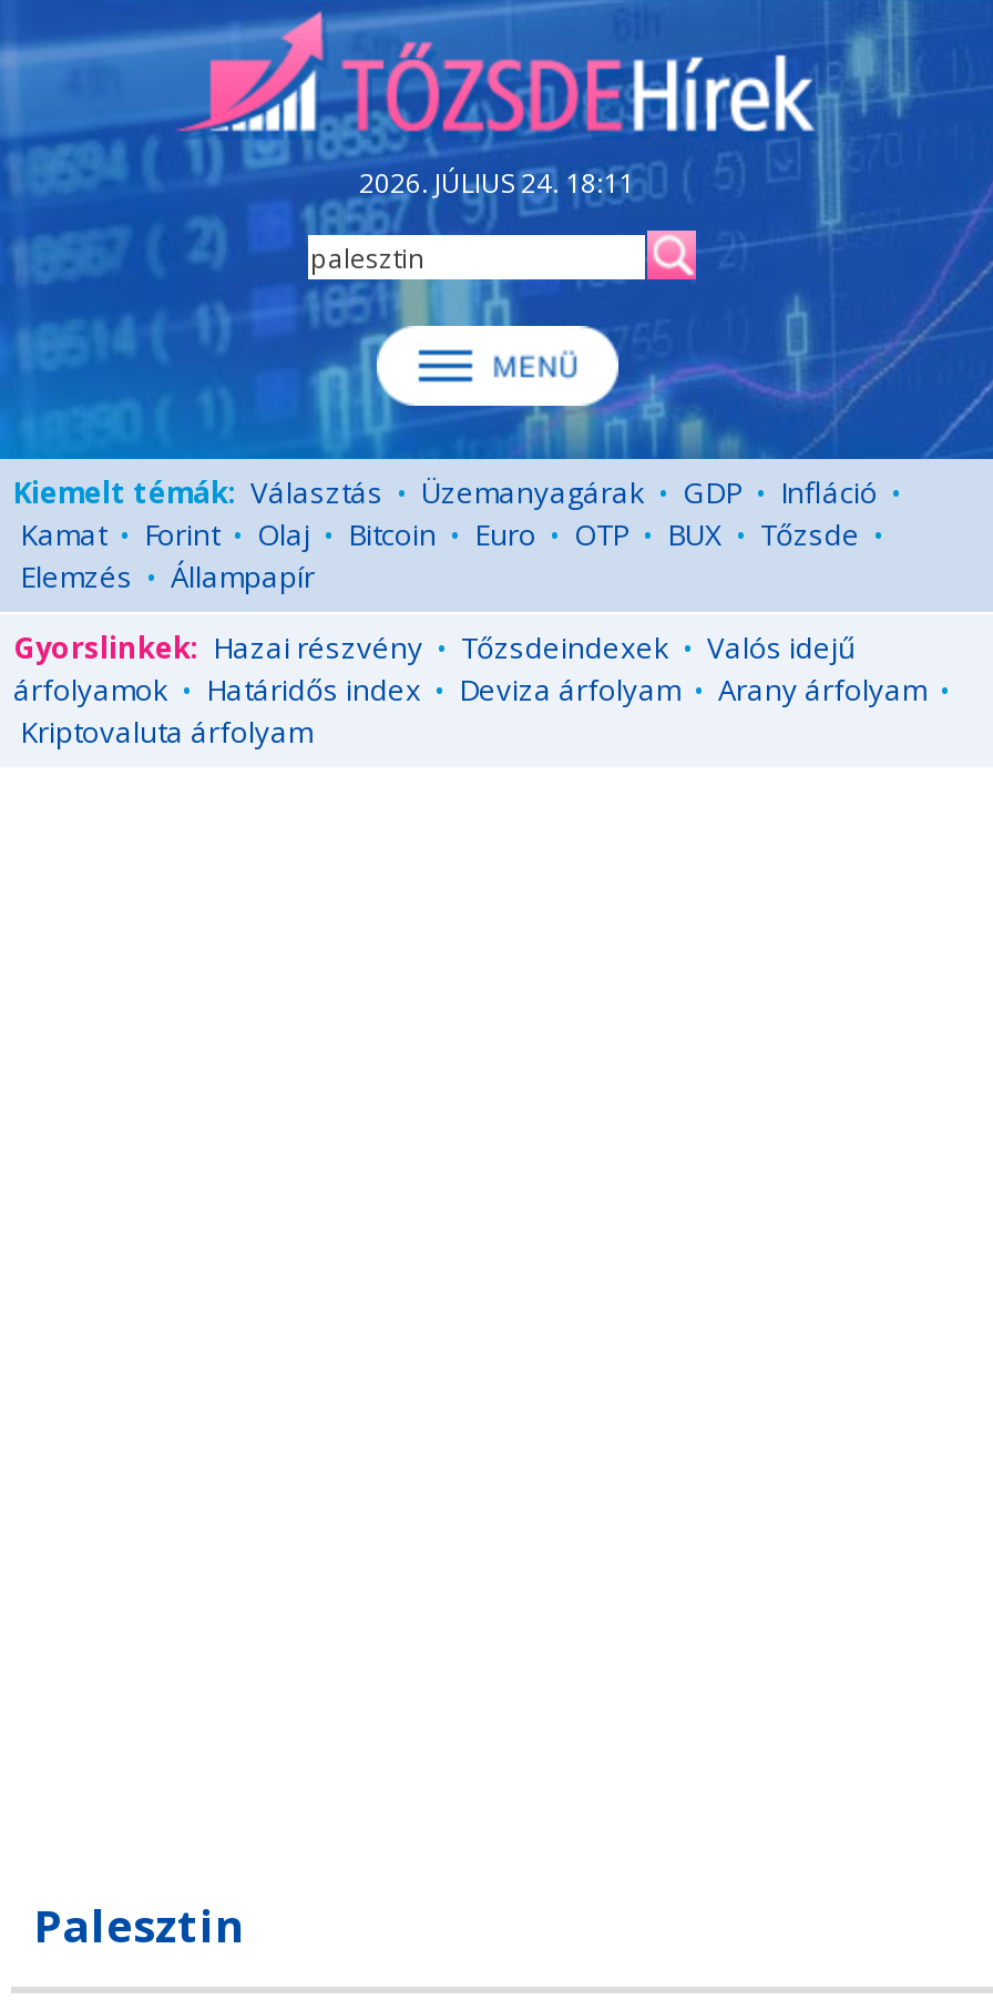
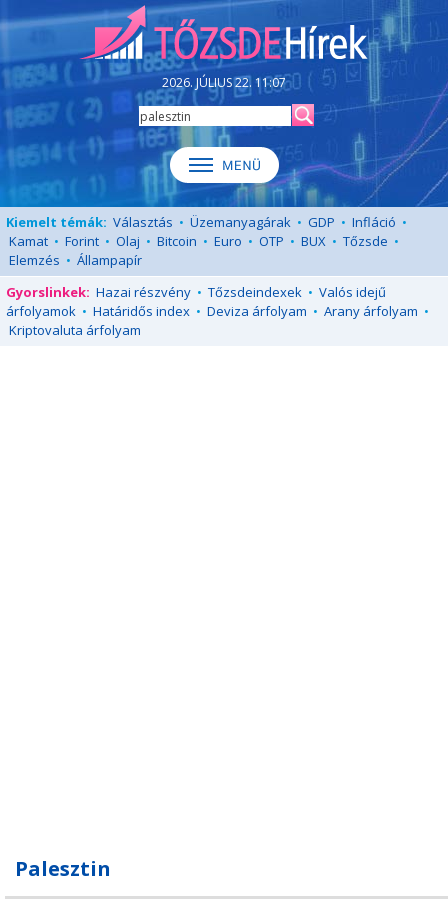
[359,164,634,202] 2026. JÚLIUS 24. 18:11 -> [162,74,286,91] 2026. JÚLIUS 22. 11:07

